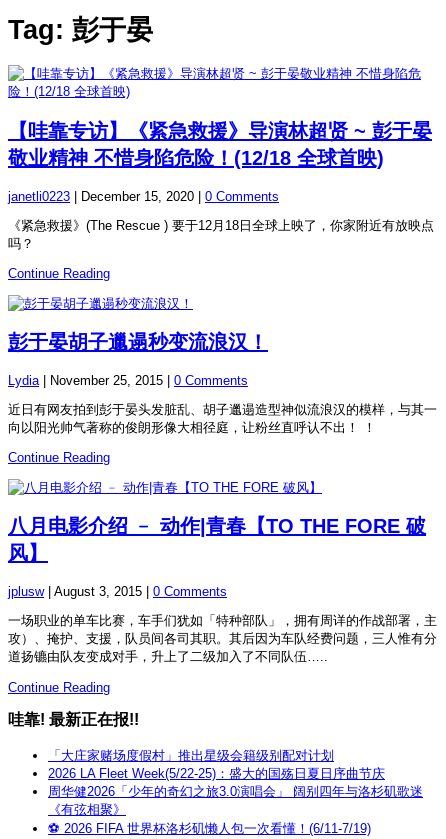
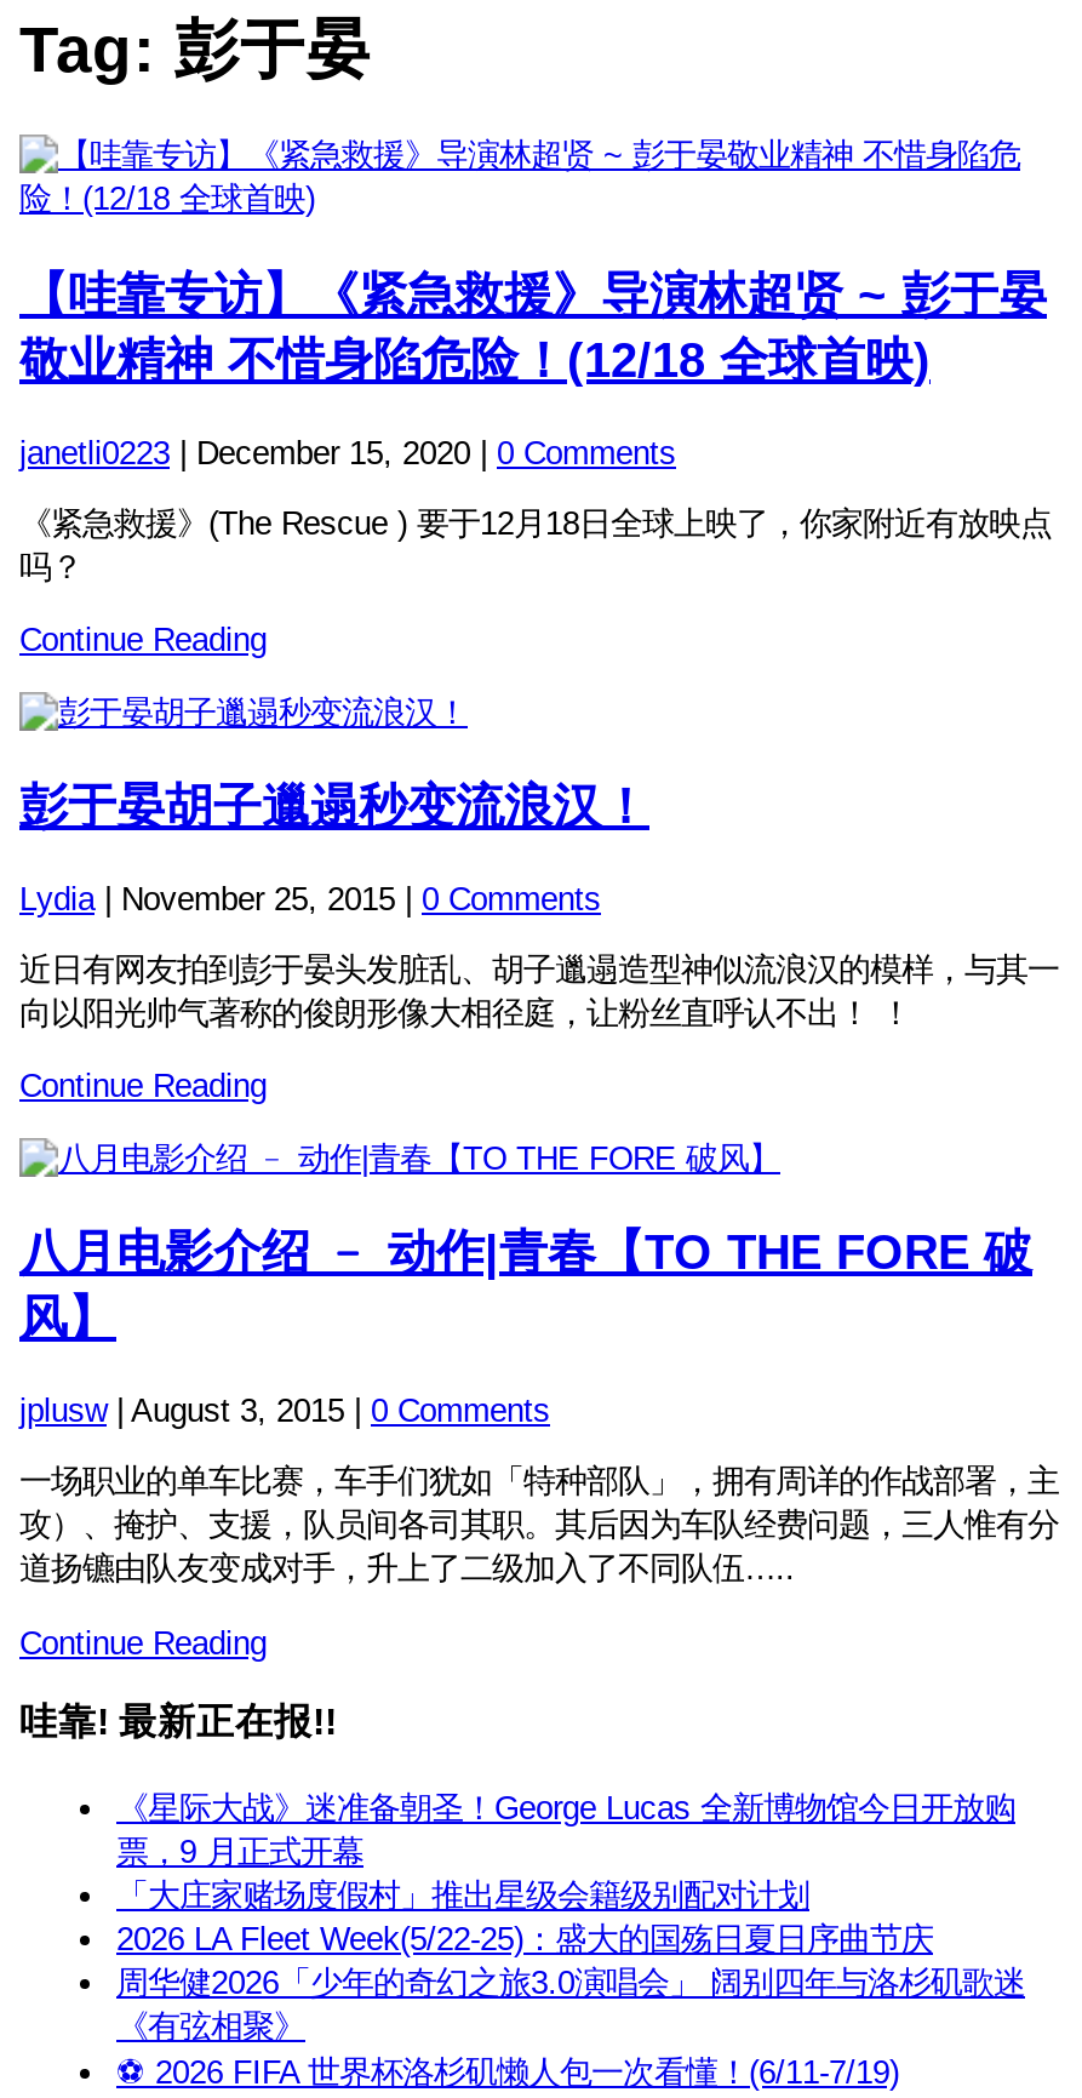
none -> [116,1789,1015,1869] 《星际大战》迷准备朝圣！George Lucas 全新博物馆今日开放购 | 票，9 月正式开幕

